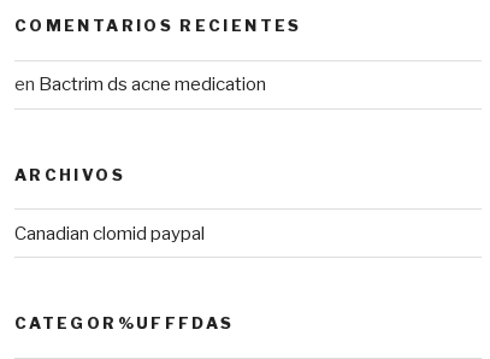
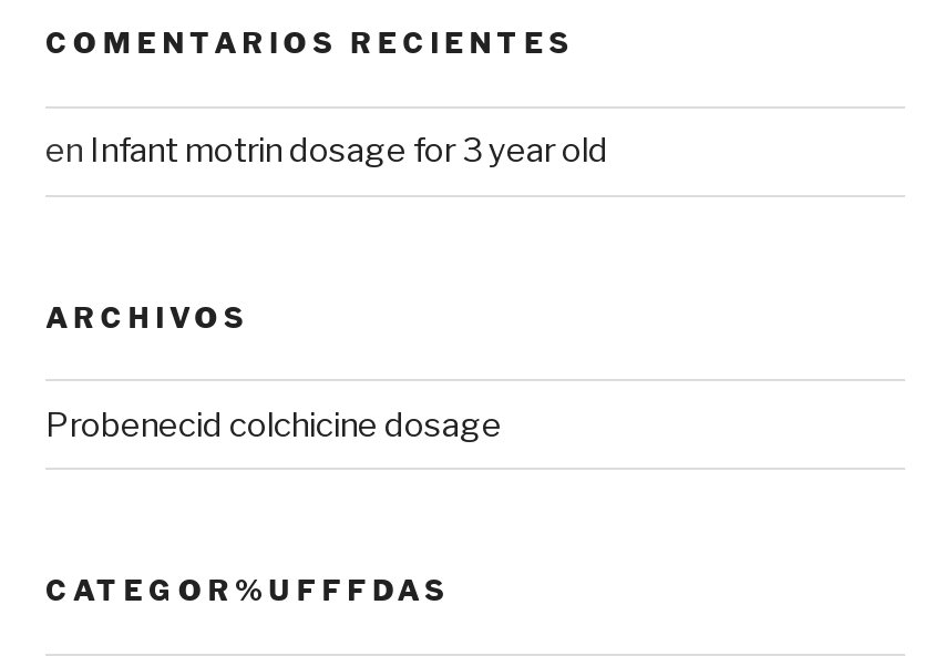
[14,74,266,95] en Bactrim ds acne medication -> [45,131,608,171] en Infant motrin dosage for 3 year old
[14,222,205,244] Canadian clomid paypal -> [45,405,502,445] Probenecid colchicine dosage

